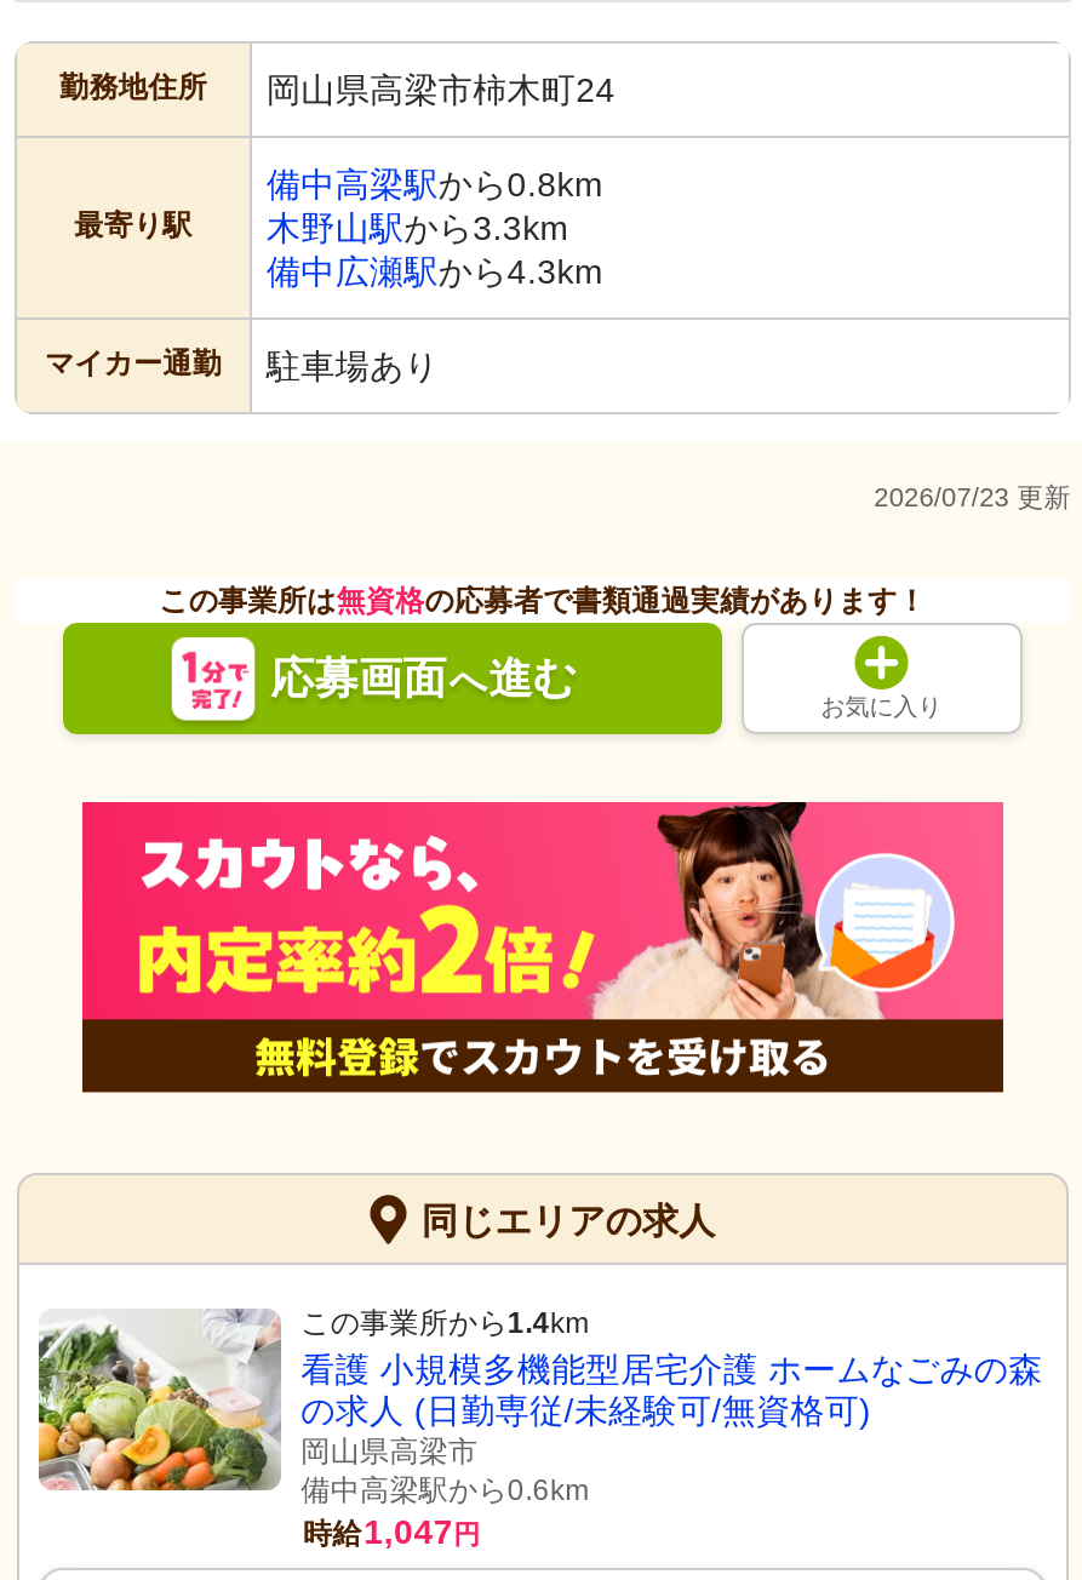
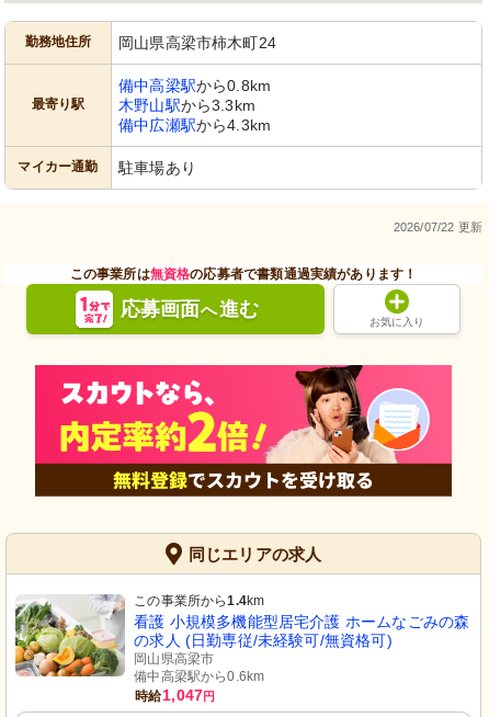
[874,483,1071,512] 2026/07/23 更新 -> [393,221,482,234] 2026/07/22 更新

